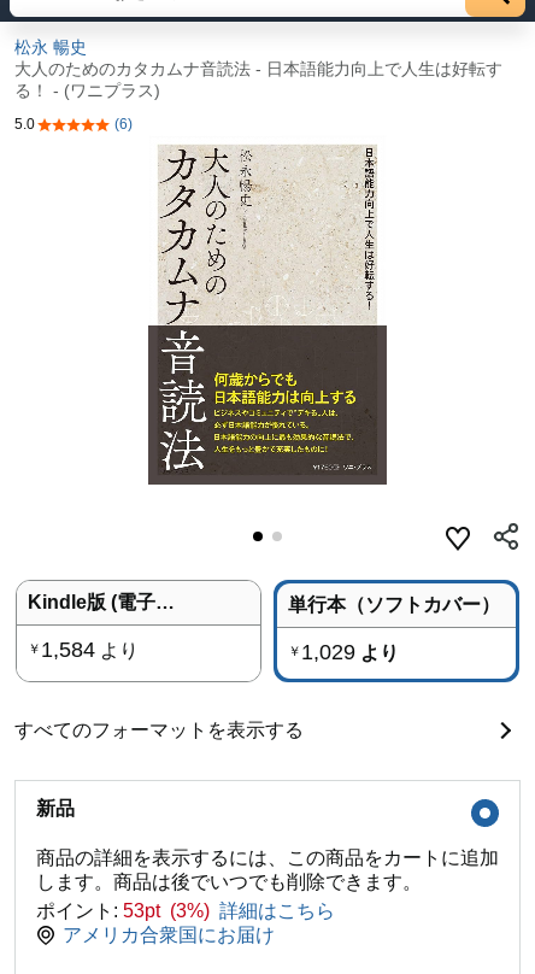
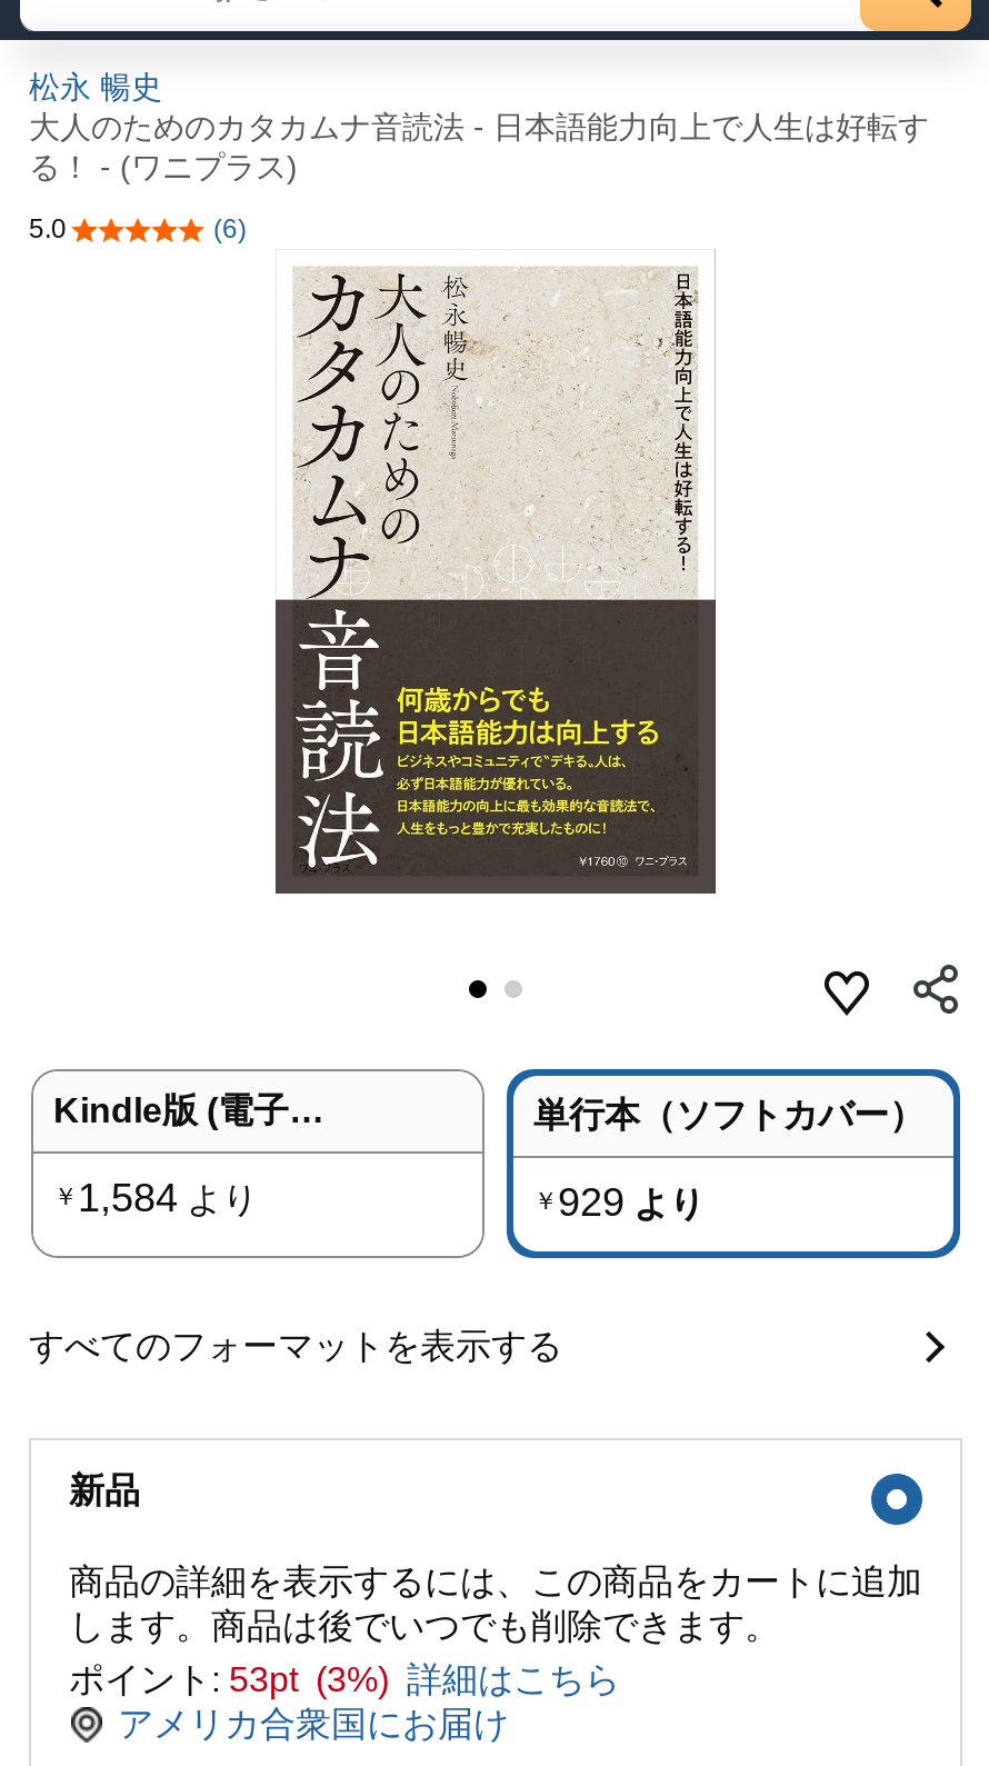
[288,640,399,664] ￥1,029より -> [533,1181,705,1225] ￥929より

